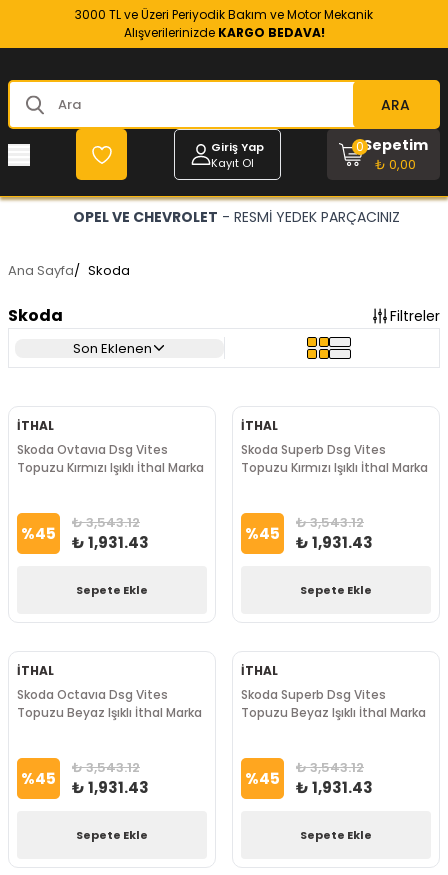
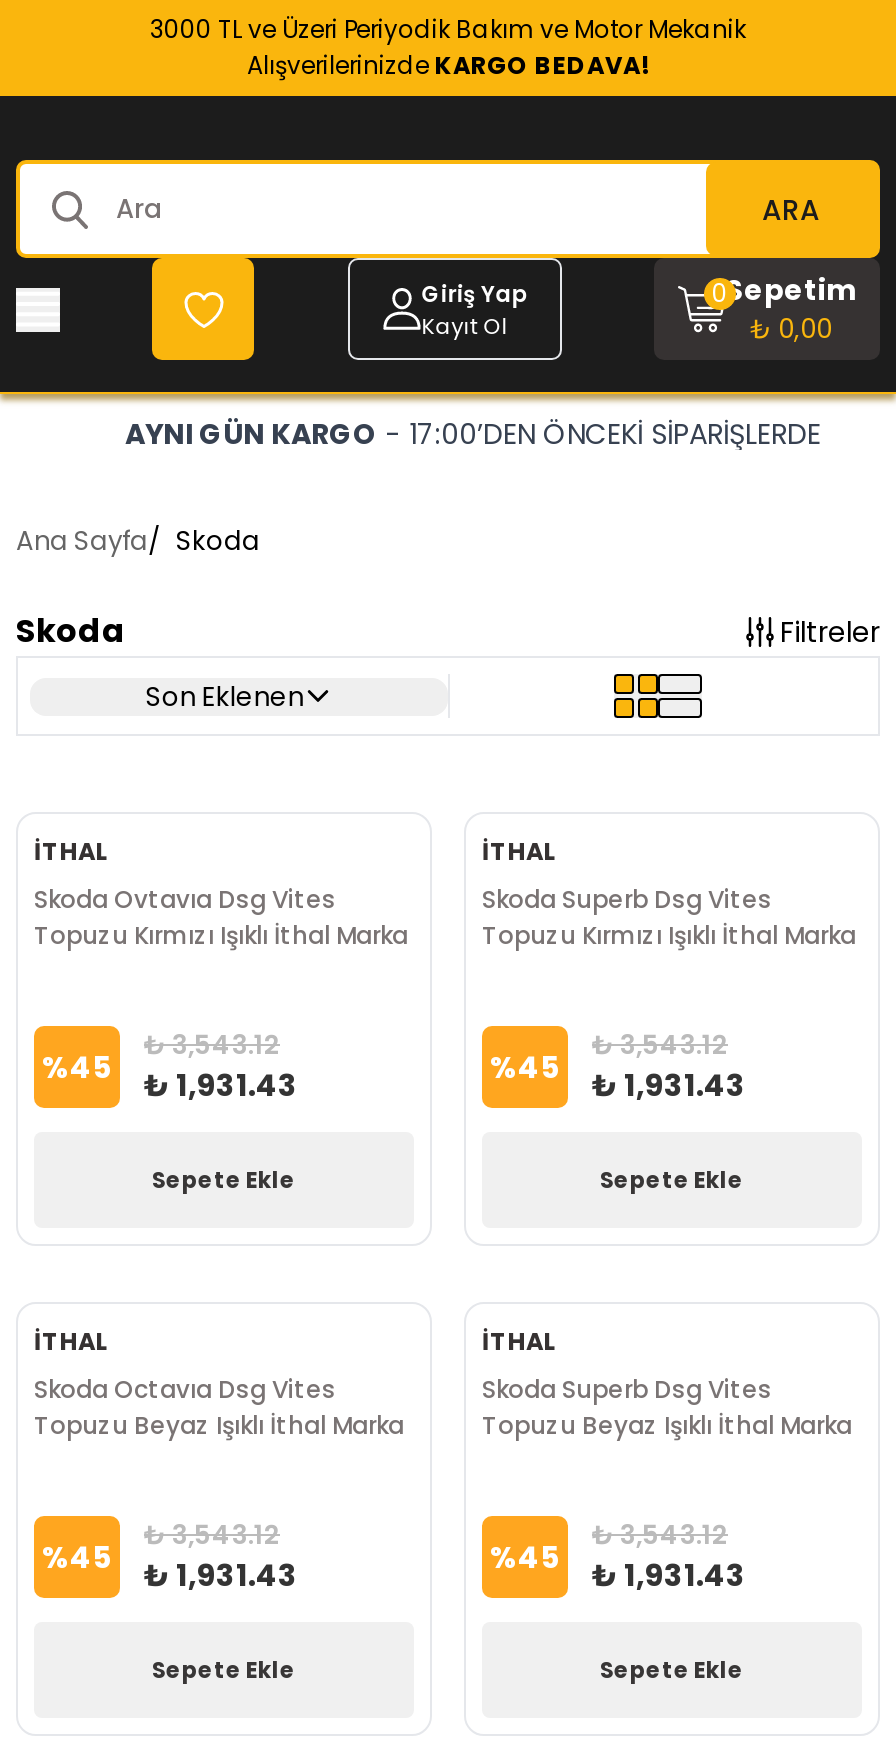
[73,207,400,227] OPEL VE CHEVROLET - RESMİ YEDEK PARÇACINIZ -> [125,414,821,454] AYNI GÜN KARGO - 17:00’DEN ÖNCEKİ SİPARİŞLERDE

